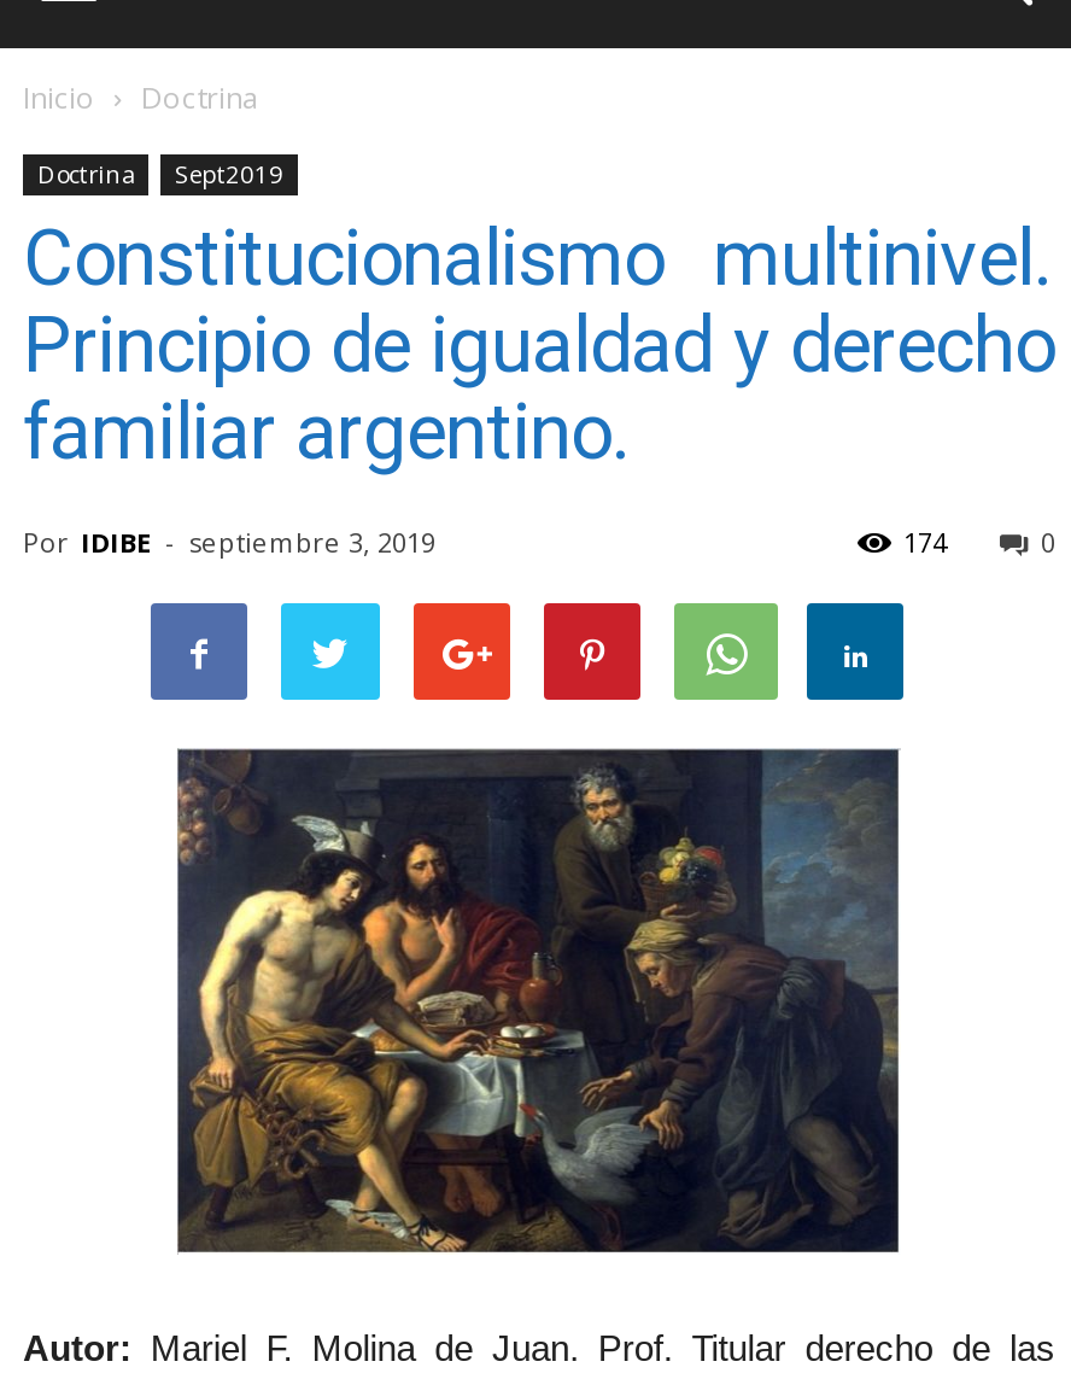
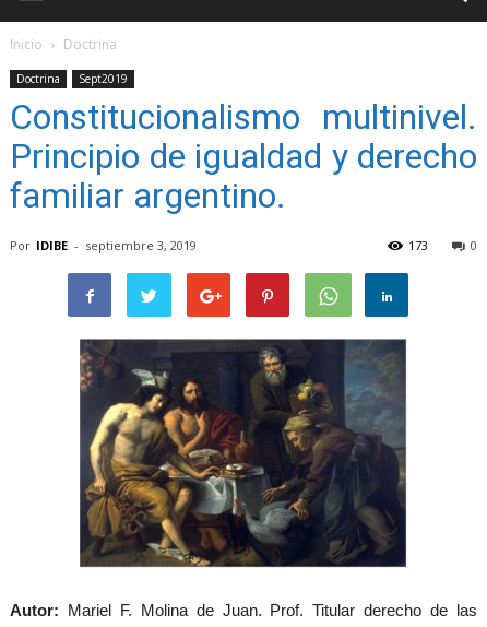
[903,524,947,560] 174 -> [408,237,428,253] 173

